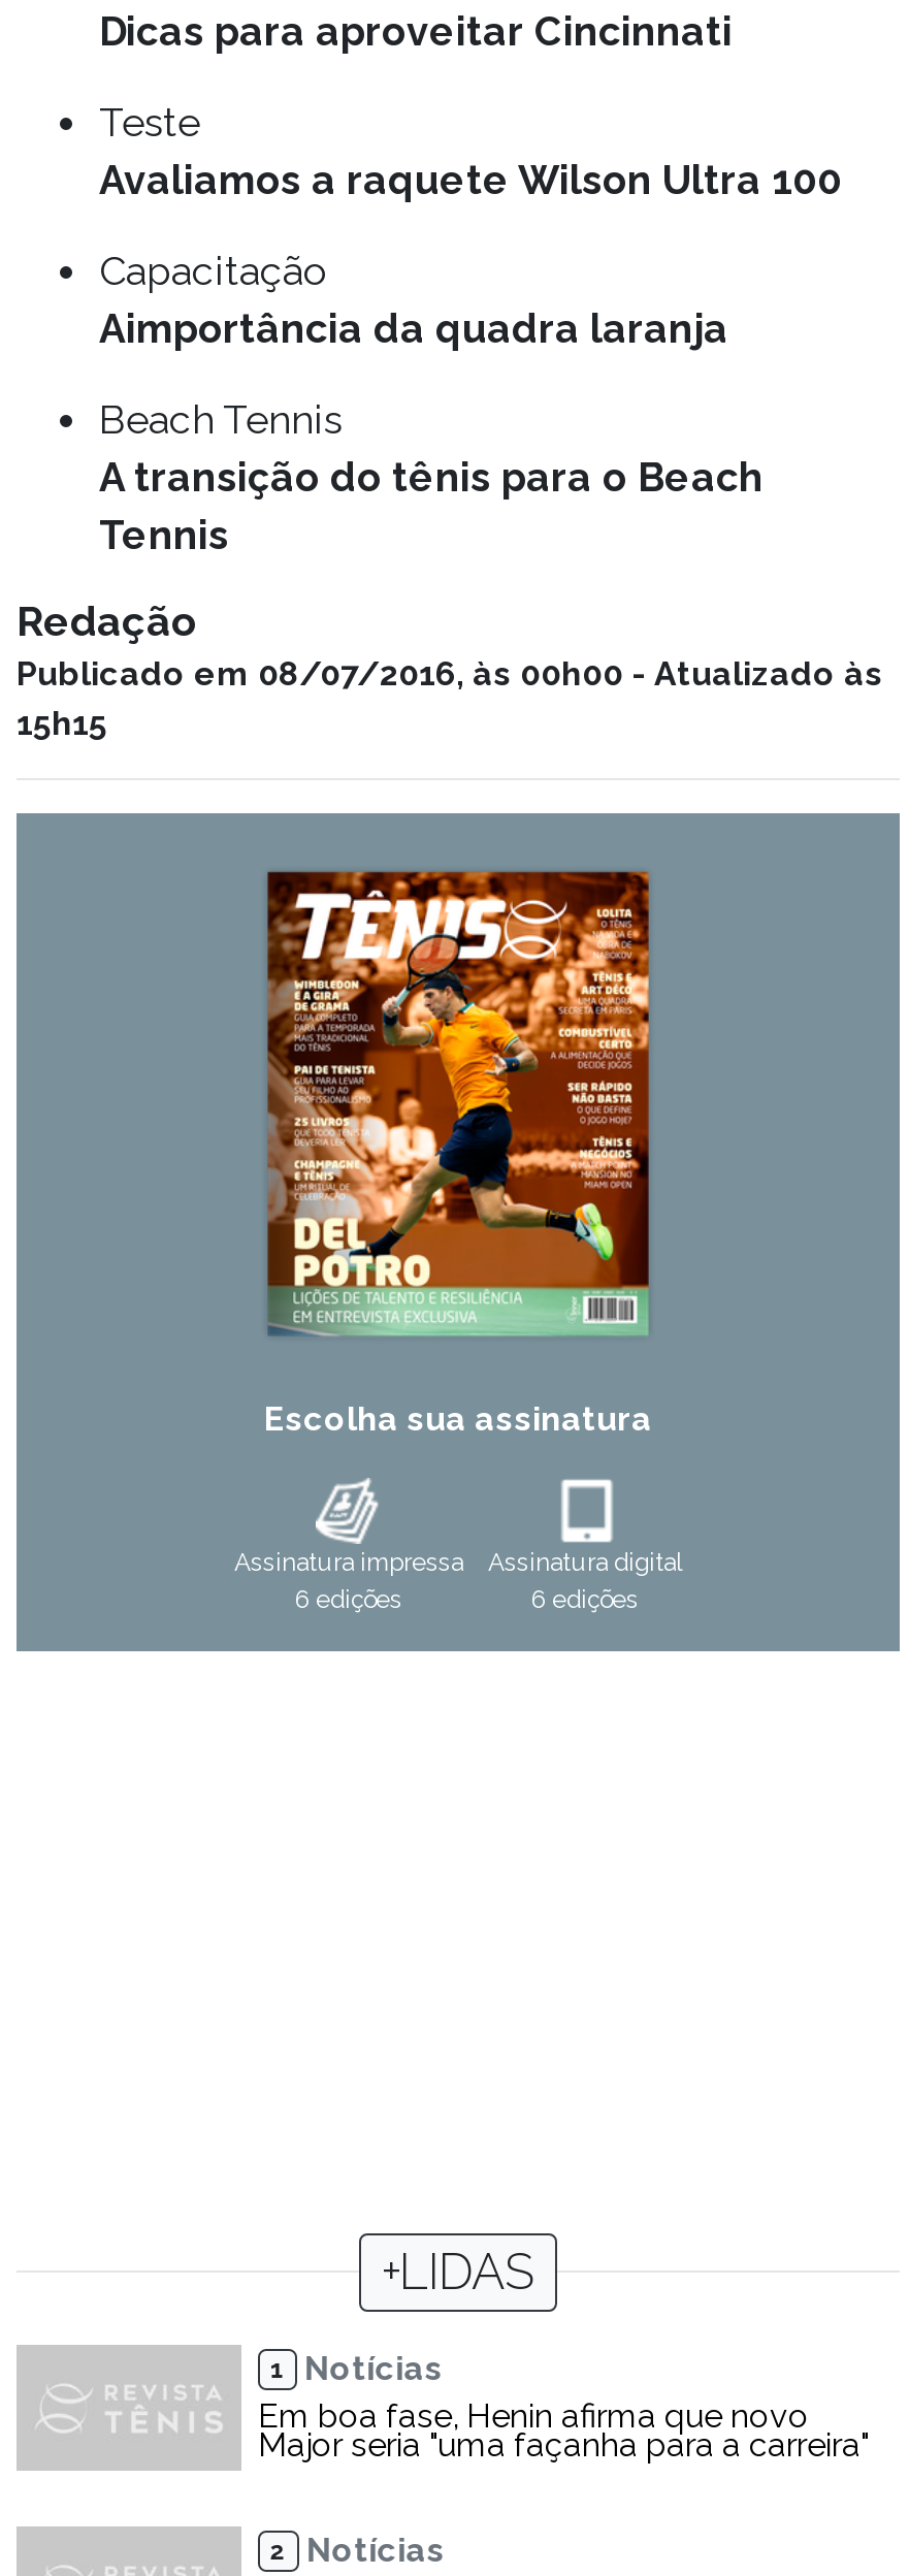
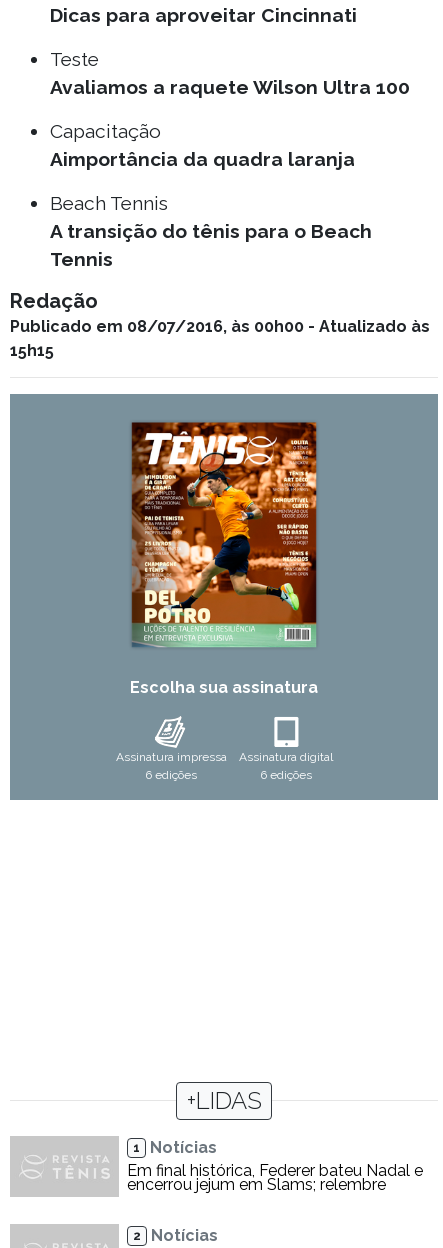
[258,2395,869,2464] Em boa fase, Henin afirma que novo | Major seria "uma façanha para a carreira" -> [127,1160,423,1193] Em final histórica, Federer bateu Nadal e | encerrou jejum em Slams; relembre

